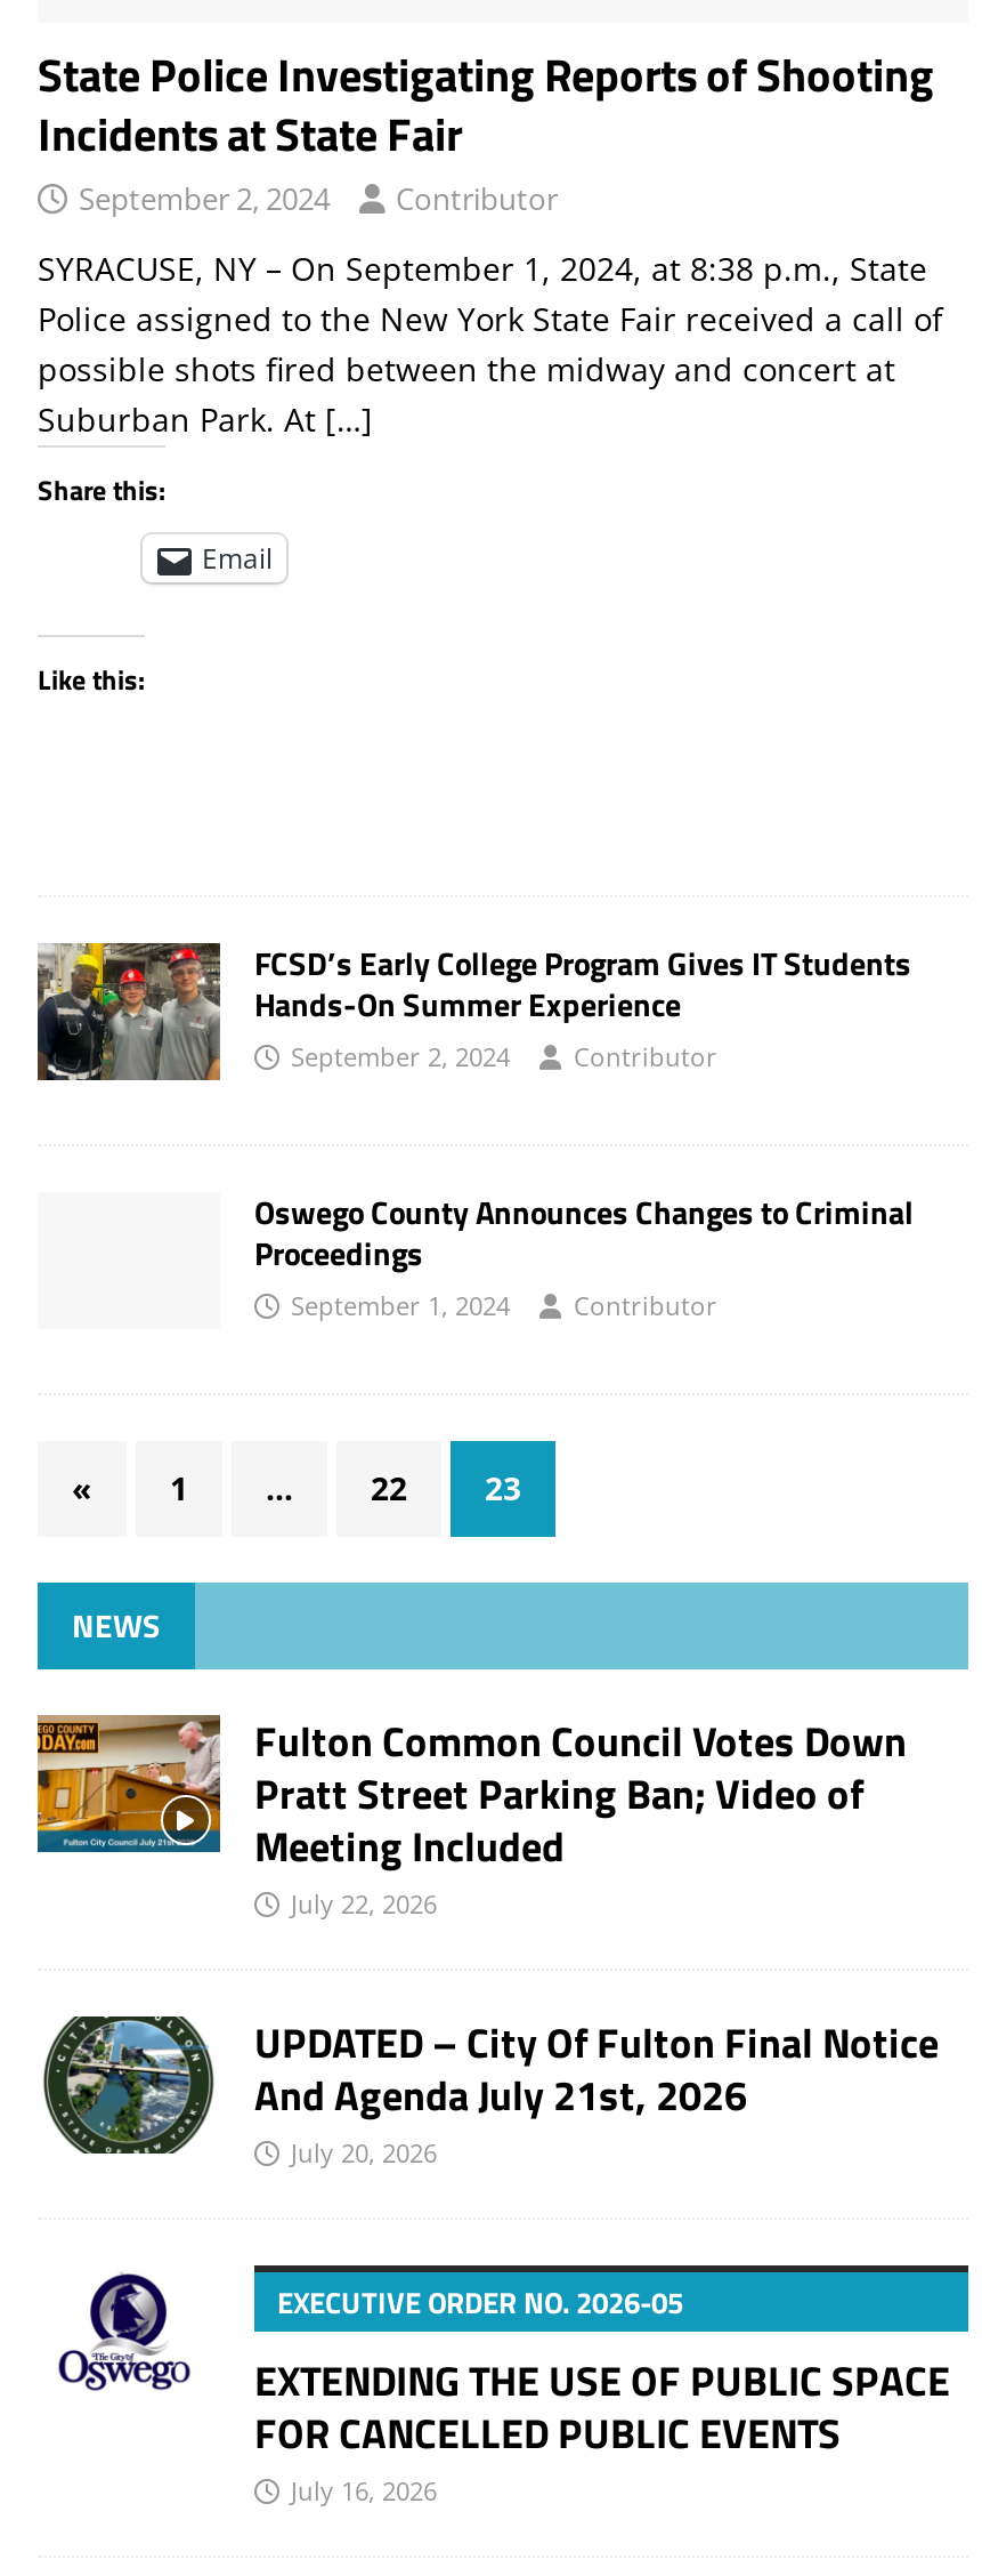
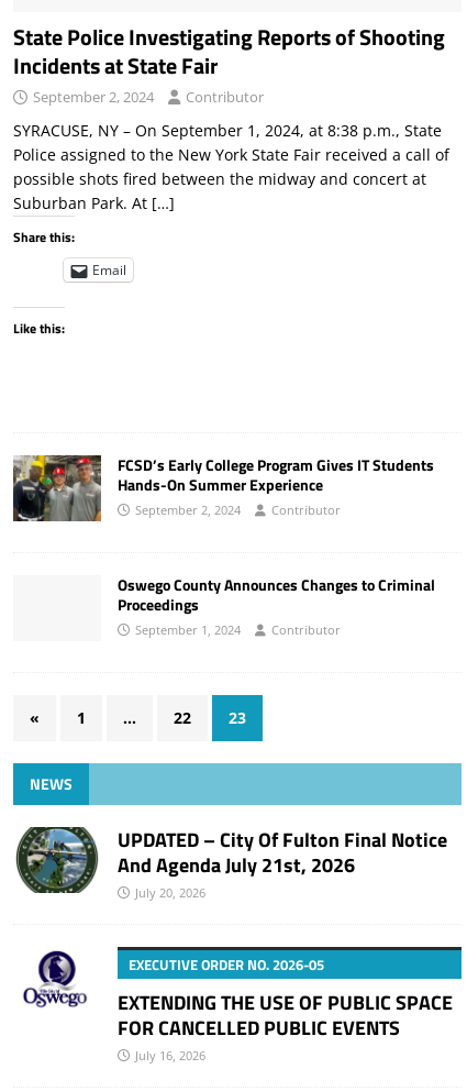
[35,1711,907,1921] [image] | Fulton Common Council Votes Down | Pratt Street Parking Ban; Video of | Meeting Included | July 22, 2026 -> none

